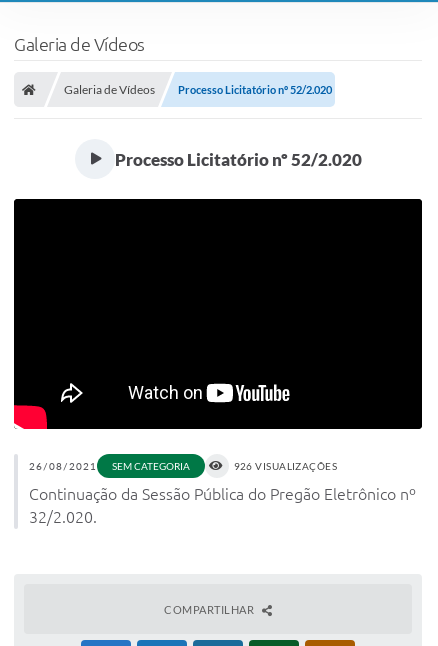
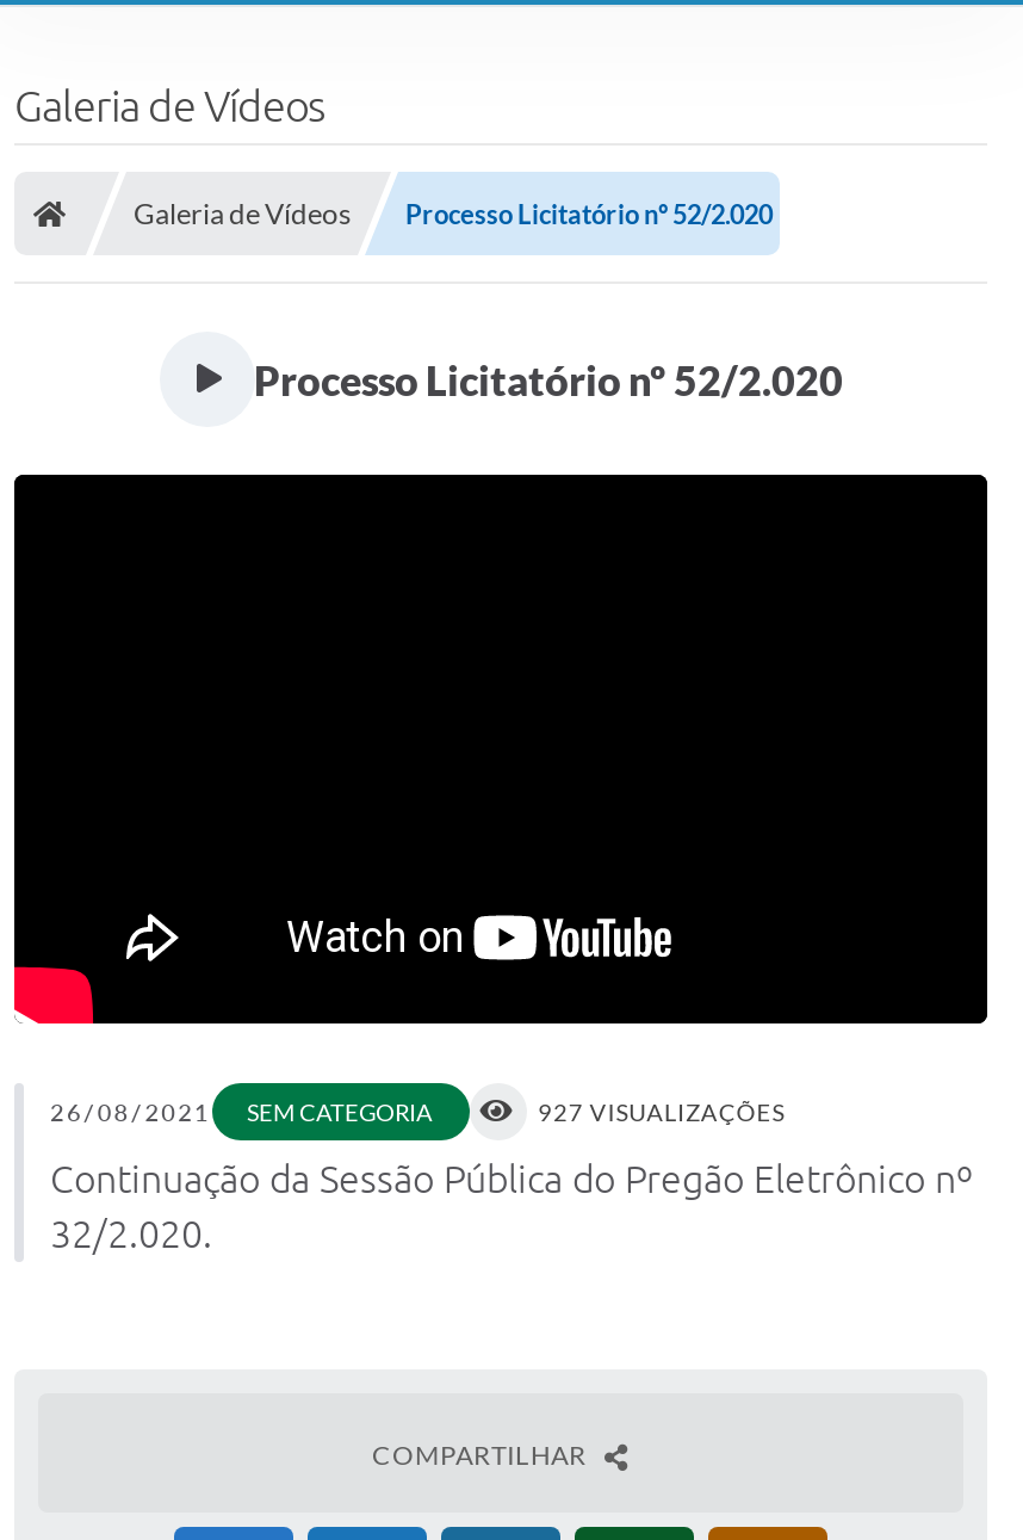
[233,460,337,472] 926 VISUALIZAÇÕES -> [538,1097,785,1125] 927 VISUALIZAÇÕES

